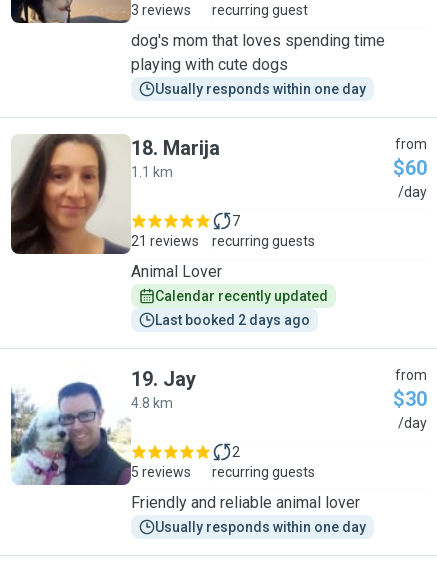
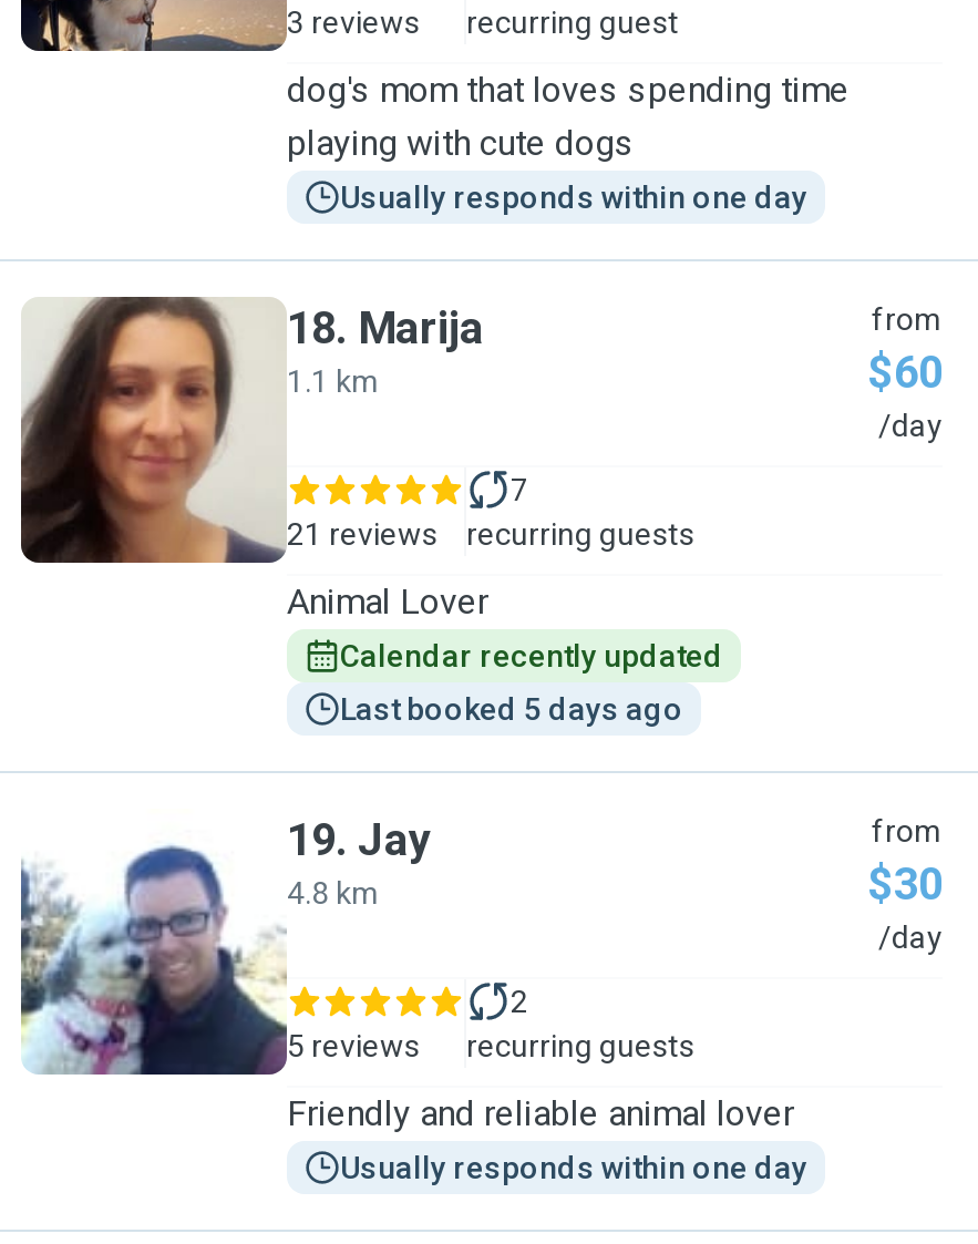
[155,312,310,328] Last booked 2 days ago -> [340,691,683,727] Last booked 5 days ago

